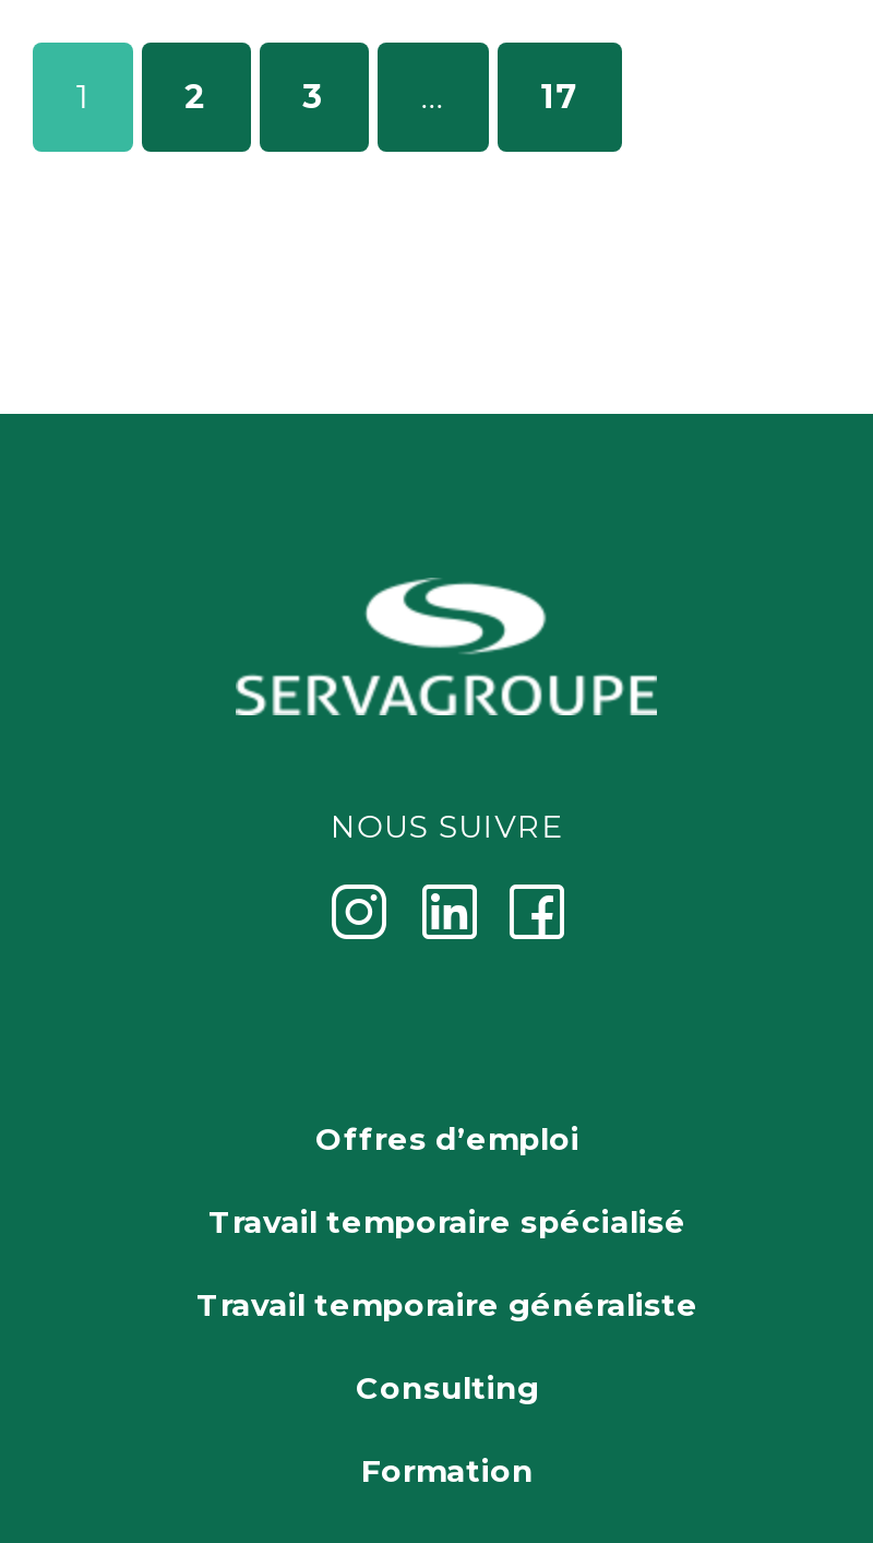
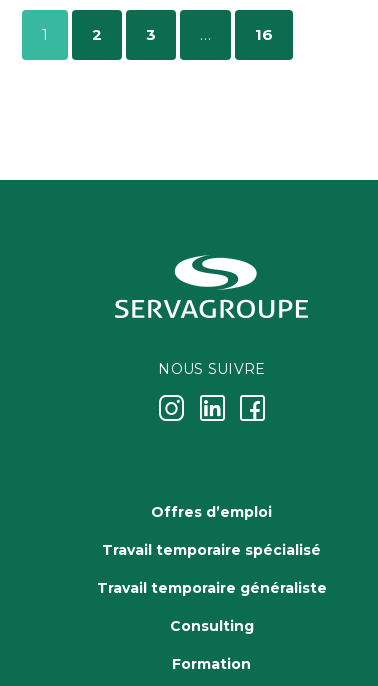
[540,75,577,116] 17 -> [255,25,273,44] 16

